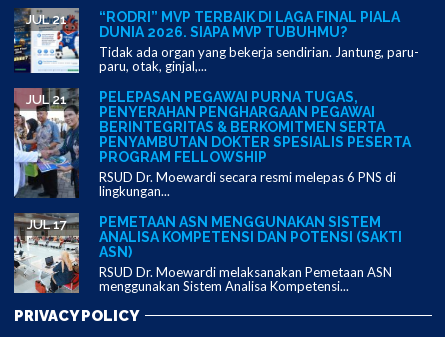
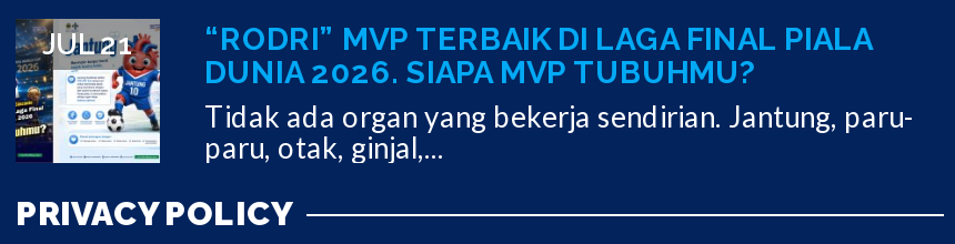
[26,92,67,107] JUL 21 -> none
[99,89,411,165] PELEPASAN PEGAWAI PURNA TUGAS, | PENYERAHAN PENGHARGAAN PEGAWAI | BERINTEGRITAS & BERKOMITMEN SERTA | PENYAMBUTAN DOKTER SPESIALIS PESERTA | PROGRAM FELLOWSHIP -> none
[13,114,392,294] [image] | JUL 17 | RSUD Dr. Moewardi melaksanakan Pemetaan ASN | menggunakan Sistem Analisa Kompetensi... -> none
[13,169,402,294] [image] | RSUD Dr. Moewardi secara resmi melepas 6 PNS di | lingkungan... | PEMETAAN ASN MENGGUNAKAN SISTEM | ANALISA KOMPETENSI DAN POTENSI (SAKTI | ASN) -> none

